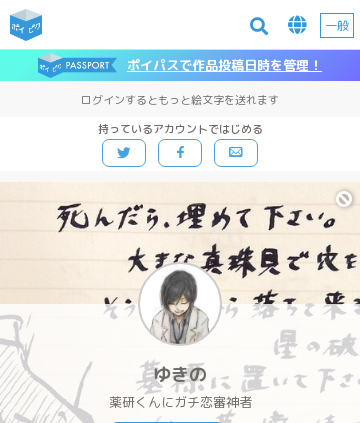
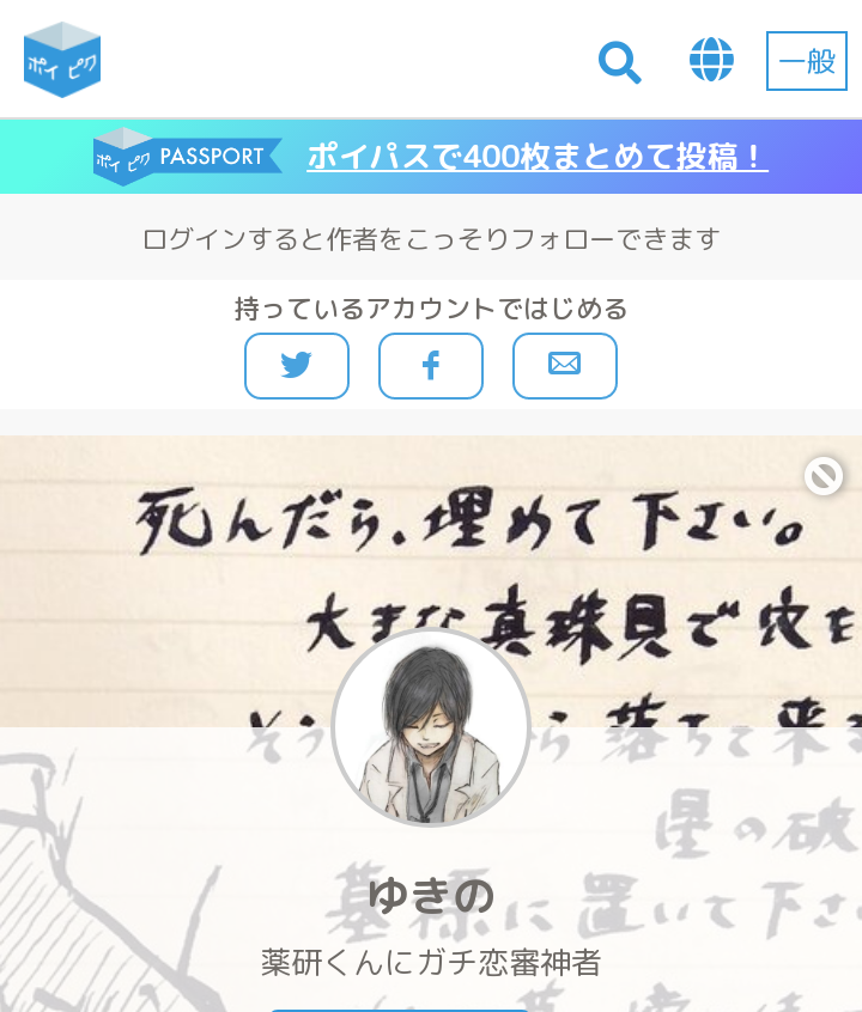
[127,56,322,74] ポイパスで作品投稿日時を管理！ -> [307,134,769,177] ポイパスで400枚まとめて投稿！
[81,92,279,108] ログインするともっと絵文字を送れます -> [141,220,721,258] ログインすると作者をこっそりフォローできます

